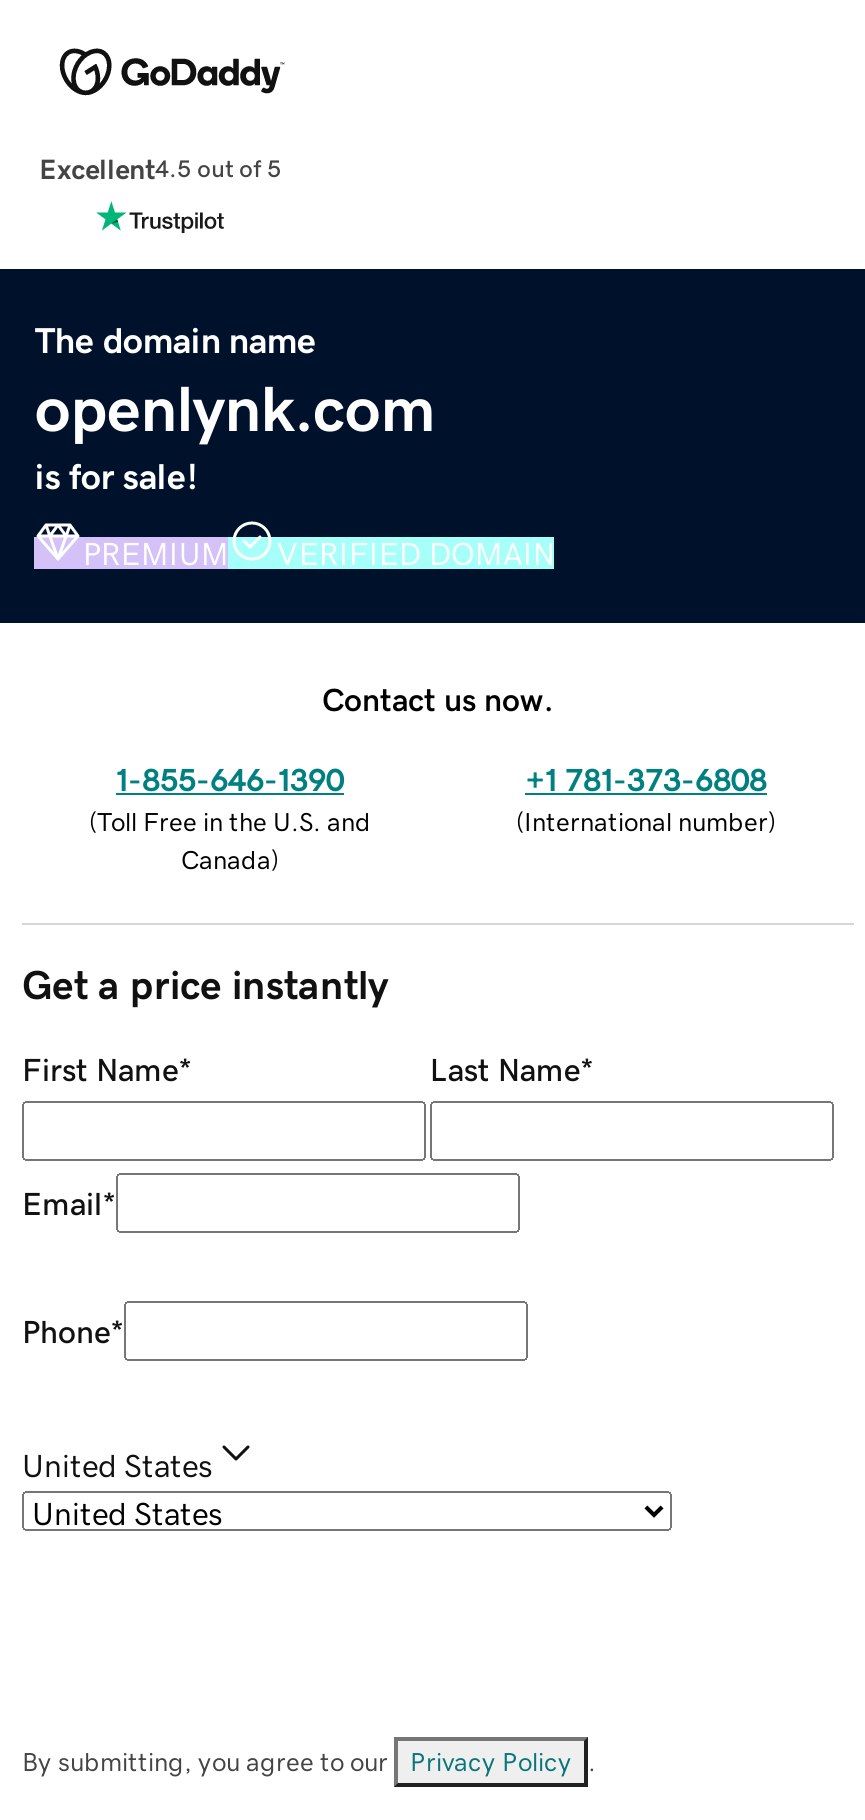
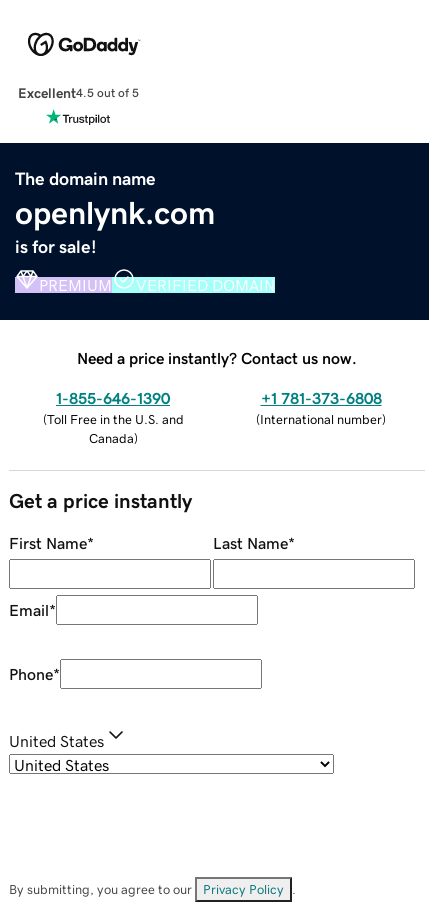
[322,682,554,714] Contact us now. -> [77,350,357,366] Need a price instantly? Contact us now.

